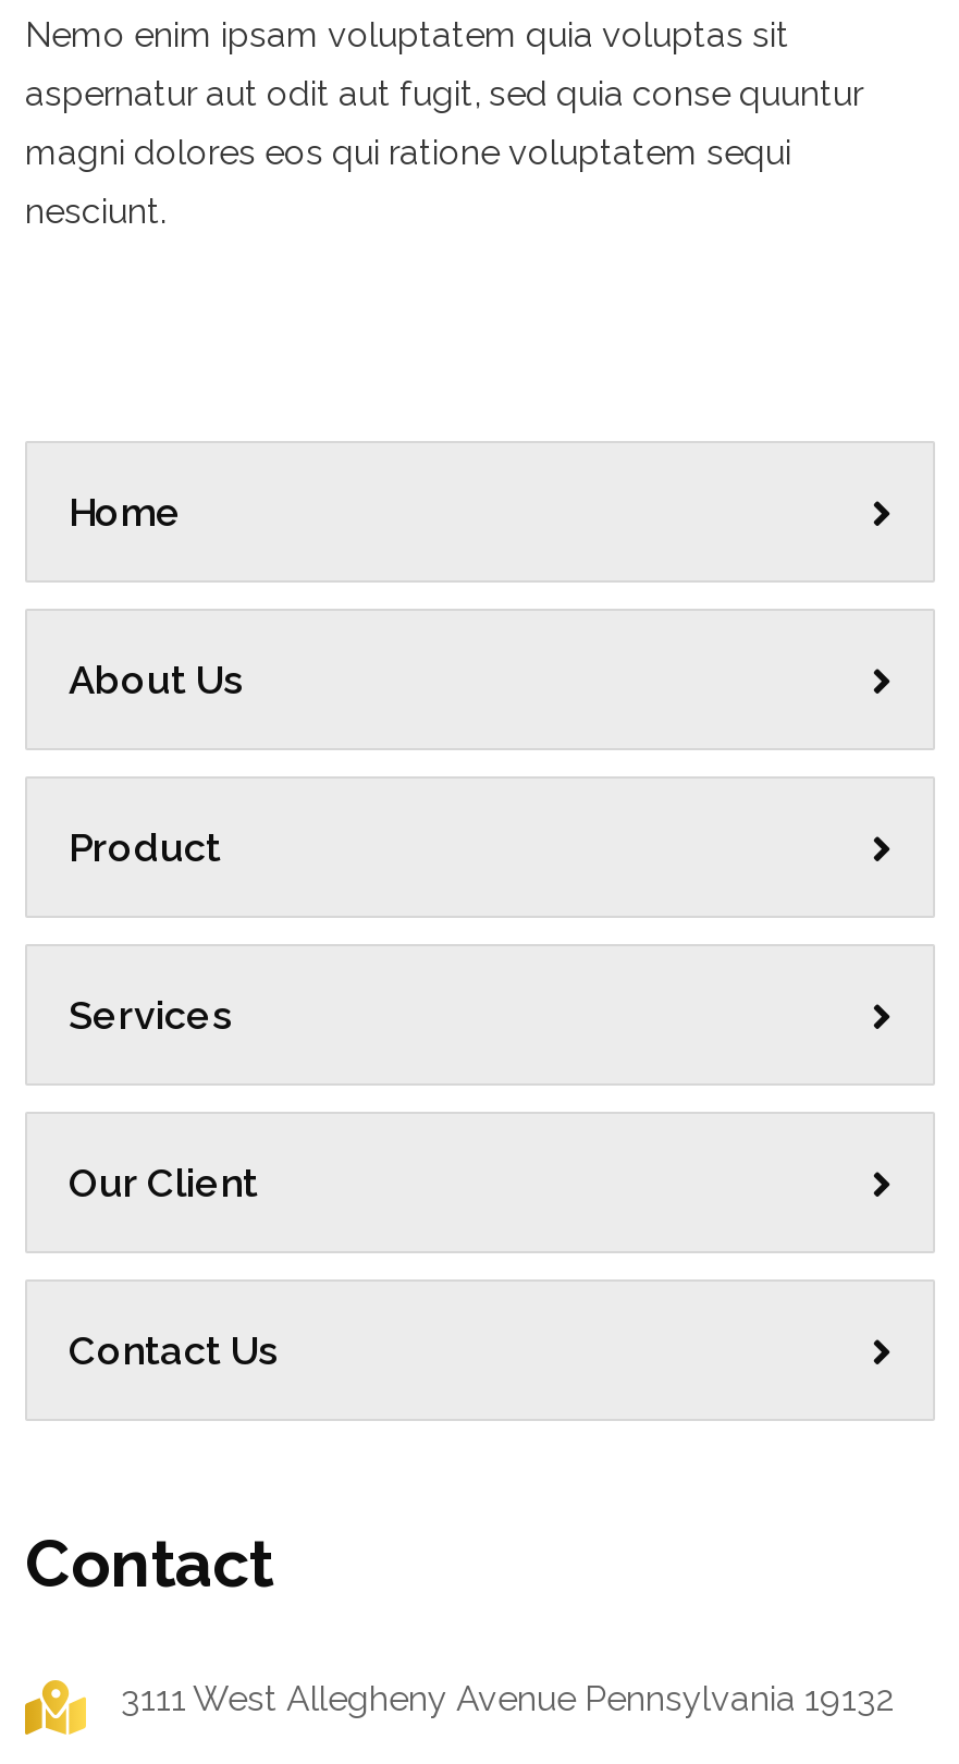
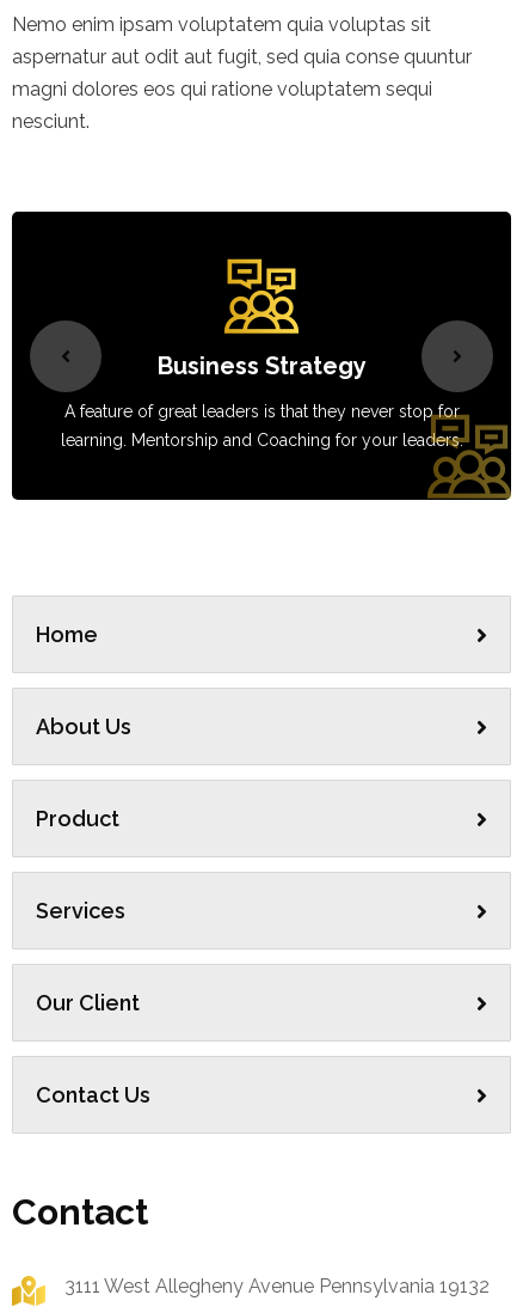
none -> [11,210,512,501] [image] | Business Strategy | A feature of great leaders is that they never stop for | learning. Mentorship and Coaching for your leaders.

